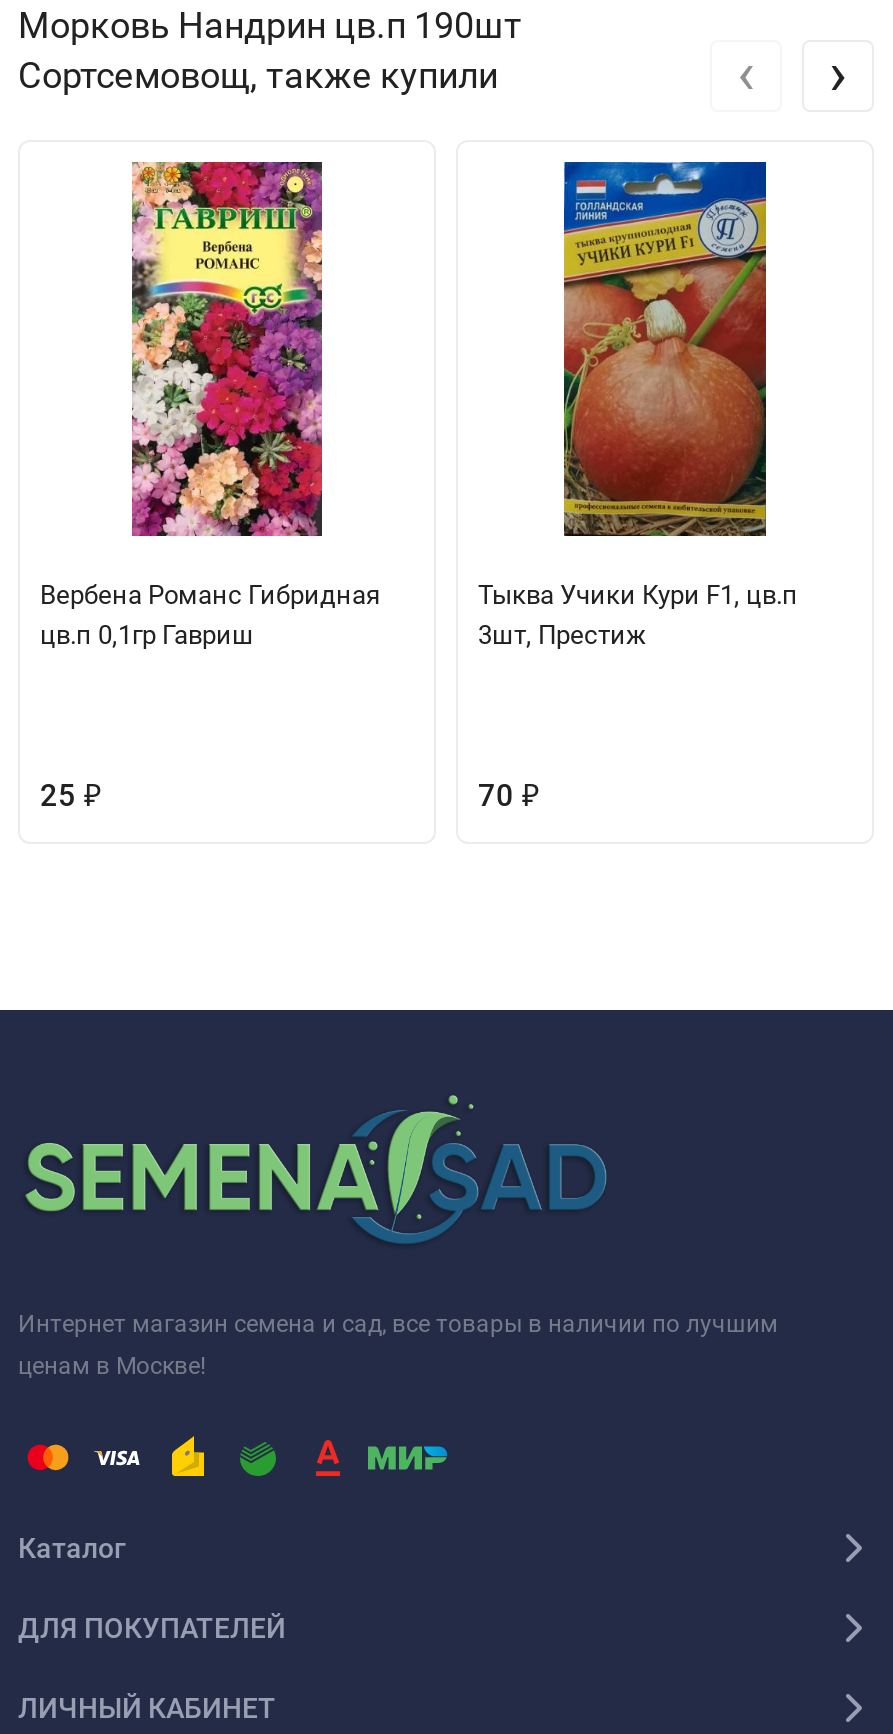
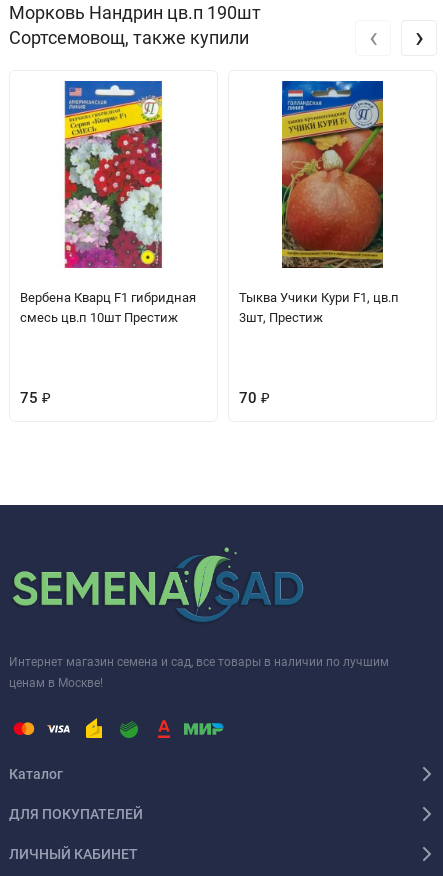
[40,160,380,650] [image] | Вербена Романс Гибридная | цв.п 0,1гр Гавриш -> [20,80,196,325] [image] | Вербена Кварц F1 гибридная | смесь цв.п 10шт Престиж
[40,778,104,814] 25 ₽ -> [20,389,52,407] 75 ₽

